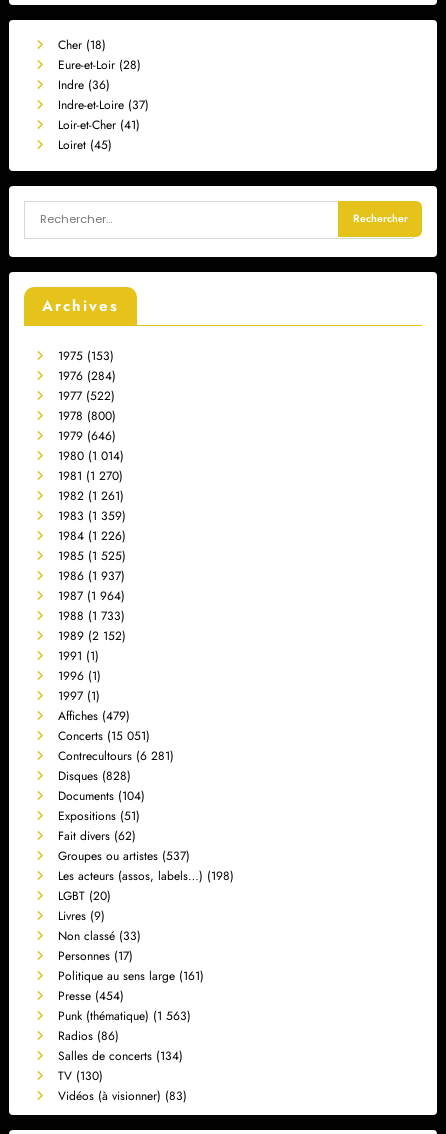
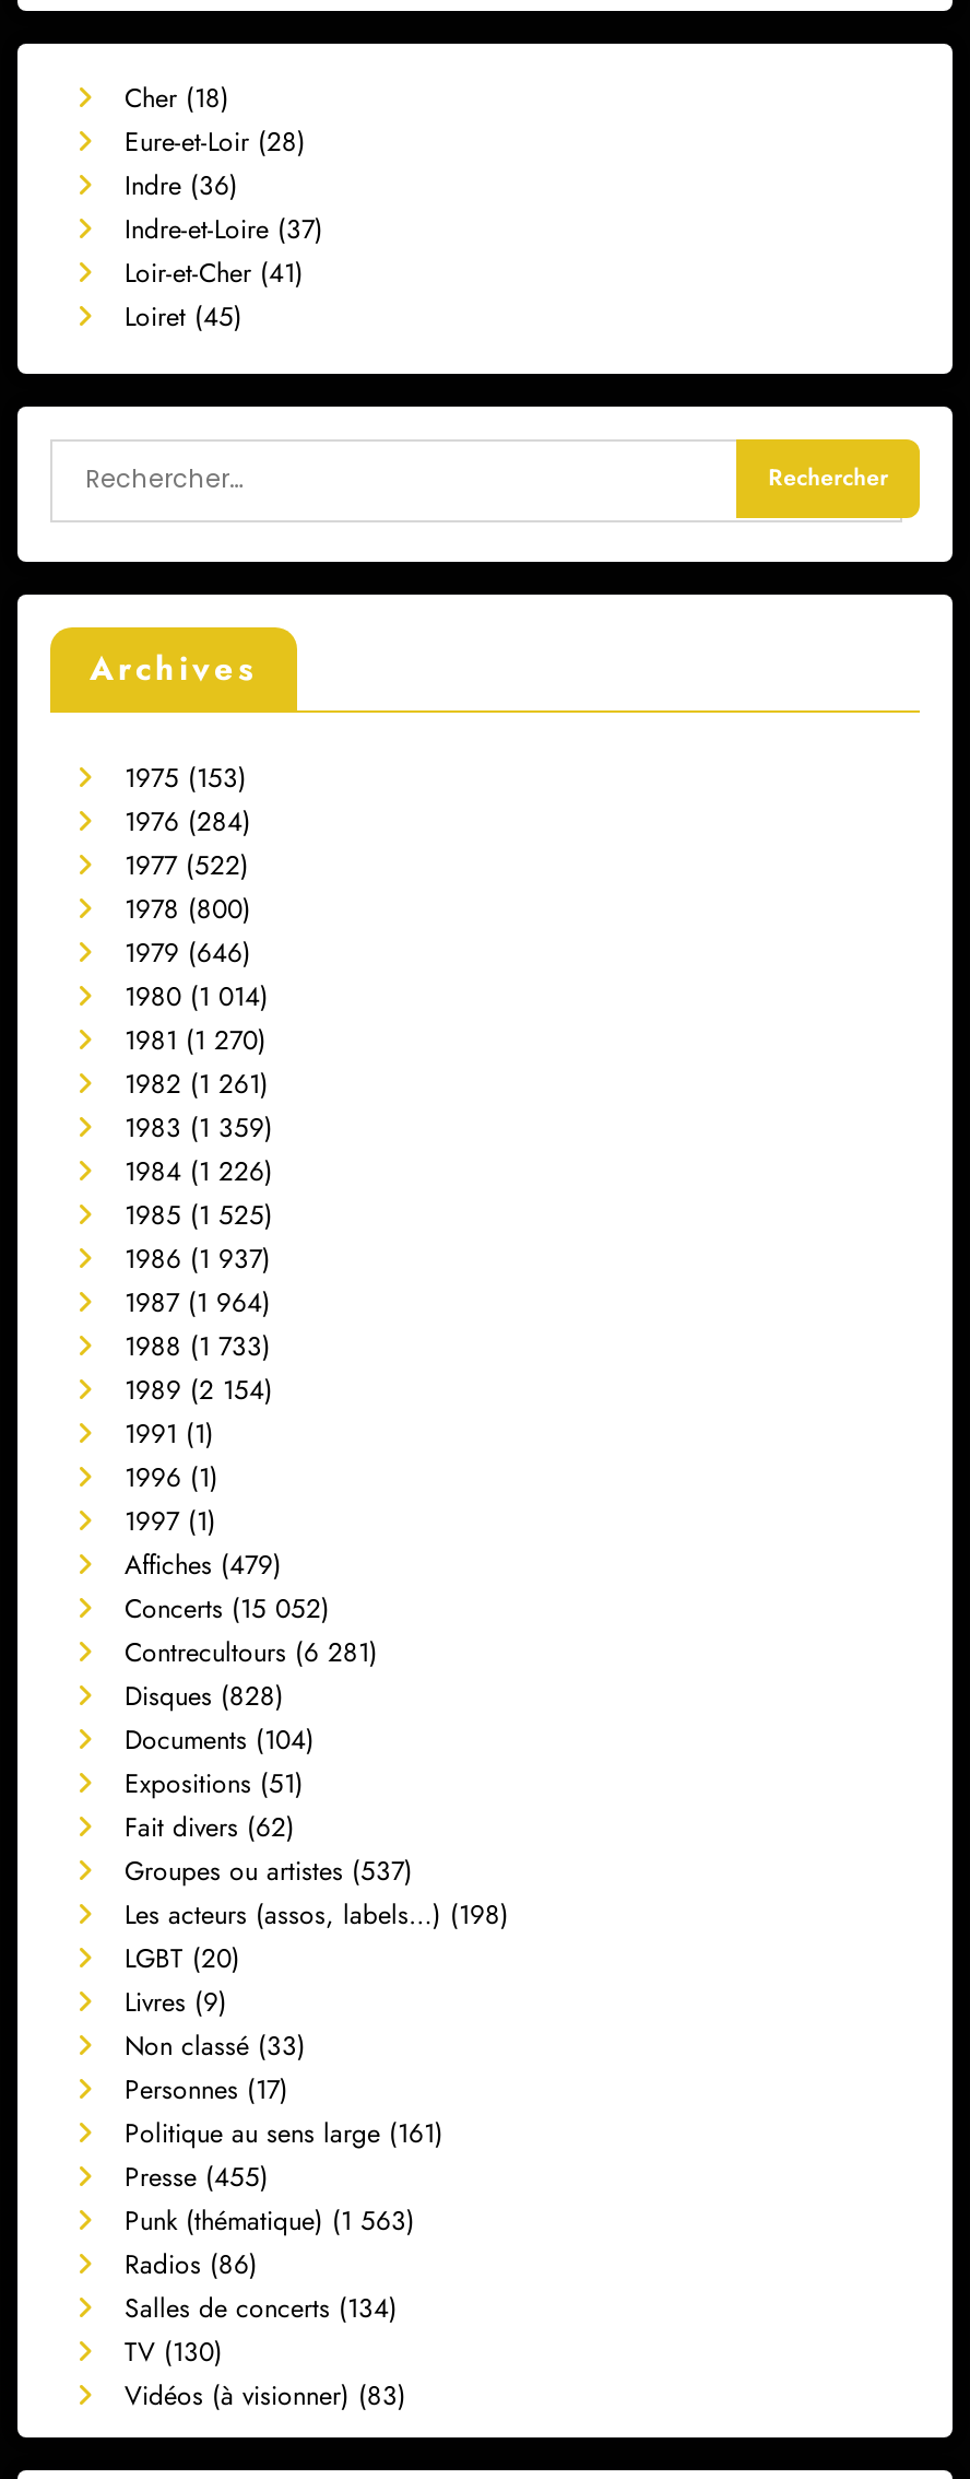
[58,627,126,645] 1989 (2 152) -> [125,1371,273,1411] 1989 (2 154)
[58,727,150,745] Concerts (15 051) -> [125,1590,330,1629] Concerts (15 052)
[58,987,124,1005] Presse (454) -> [125,2158,269,2198] Presse (455)

